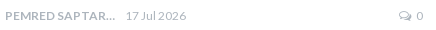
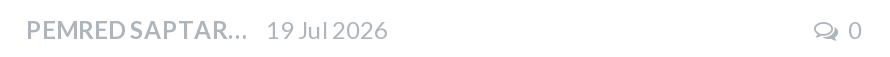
[125,8,186,23] 17 Jul 2026 -> [266,15,388,45] 19 Jul 2026

